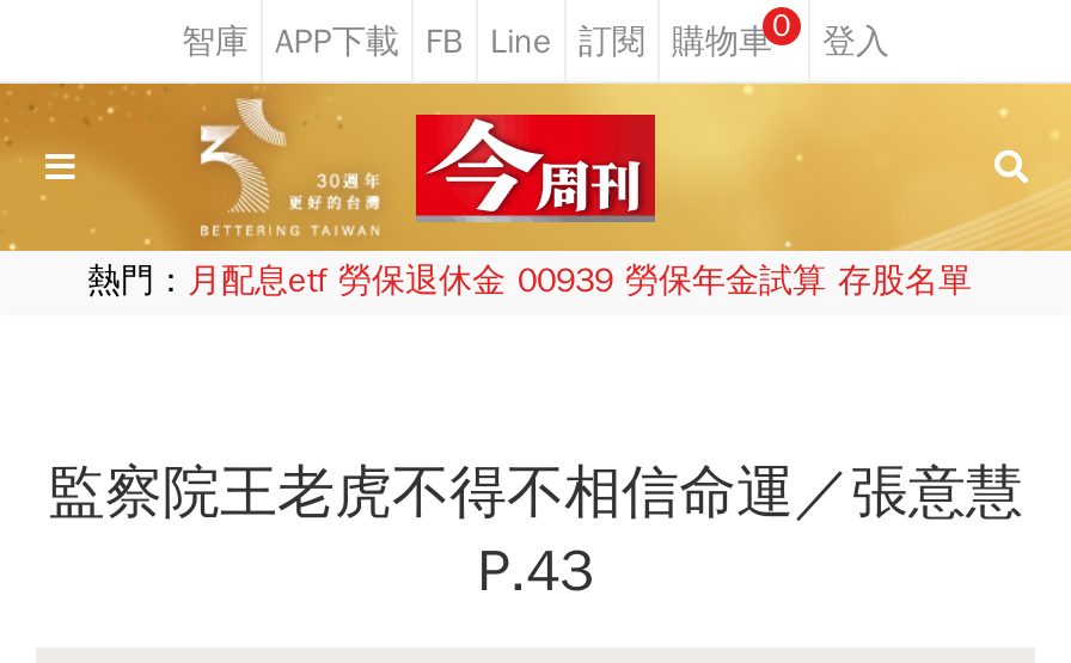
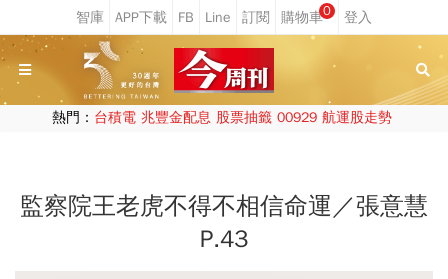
[87,260,972,301] 熱門：月配息etf 勞保退休金 00939 勞保年金試算 存股名單 -> [51,109,391,126] 熱門：台積電 兆豐金配息 股票抽籤 00929 航運股走勢

